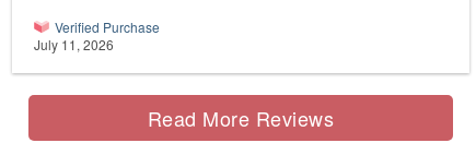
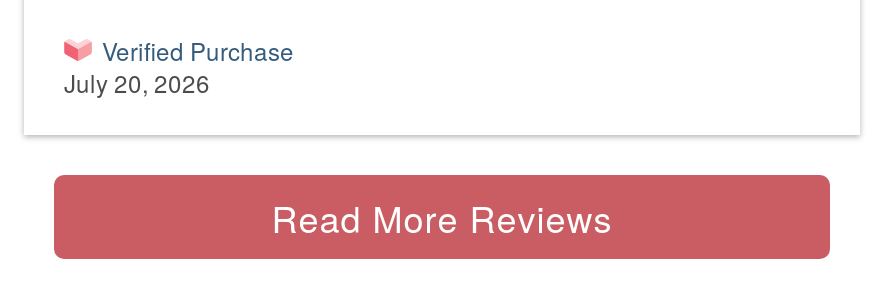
[34,35,114,54] July 11, 2026 -> [64,65,210,99] July 20, 2026

